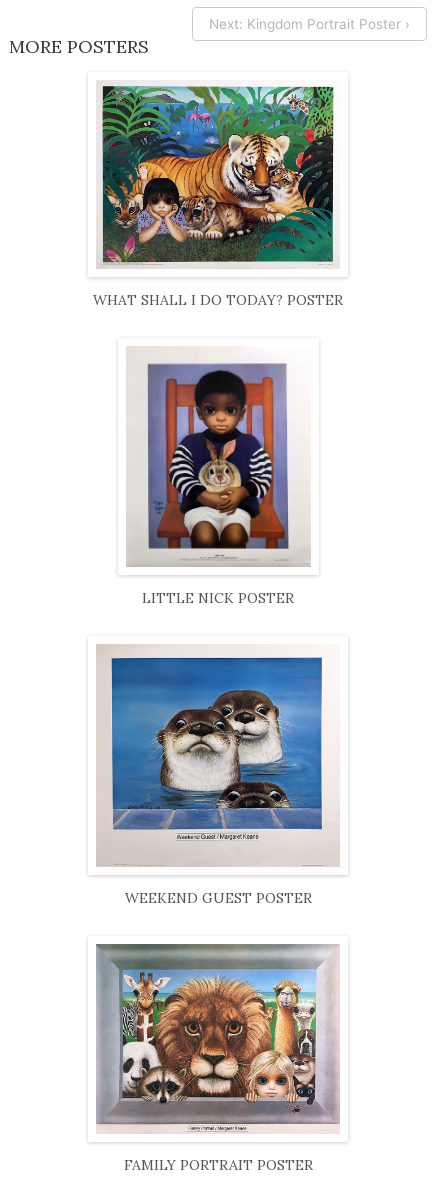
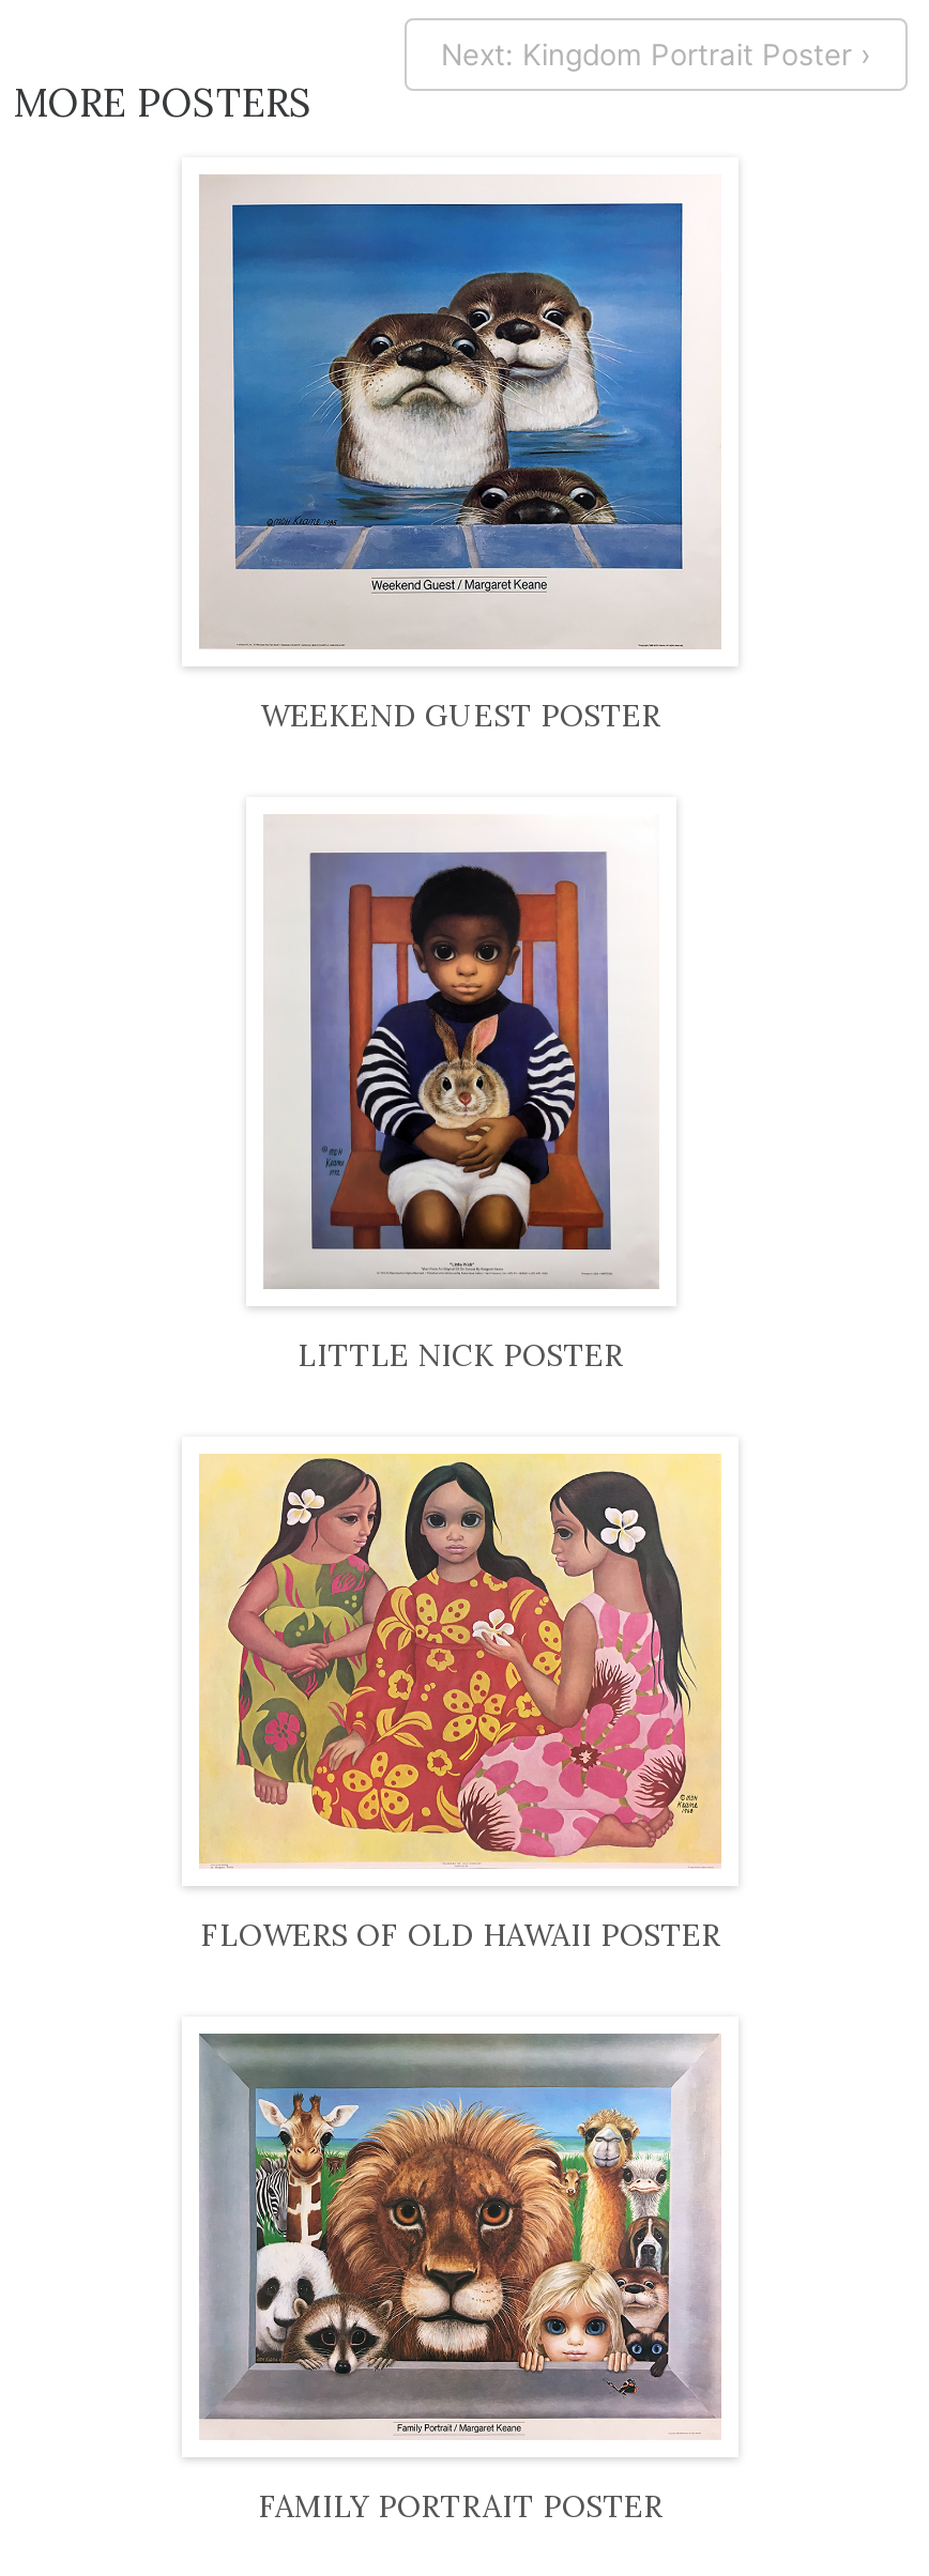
[102,85,334,265] [image] -> [203,179,706,611] [image]
[93,291,343,309] WHAT SHALL I DO TODAY? POSTER -> none
moved [127,350,311,607] -> [265,823,659,1374]: [image] | LITTLE NICK POSTER
none -> [200,1916,720,1954] FLOWERS OF OLD HAWAII POSTER
[97,645,339,853] [image] -> [199,1454,721,1867] [image]
moved [124,889,311,907] -> [260,697,660,736]: WEEKEND GUEST POSTER

